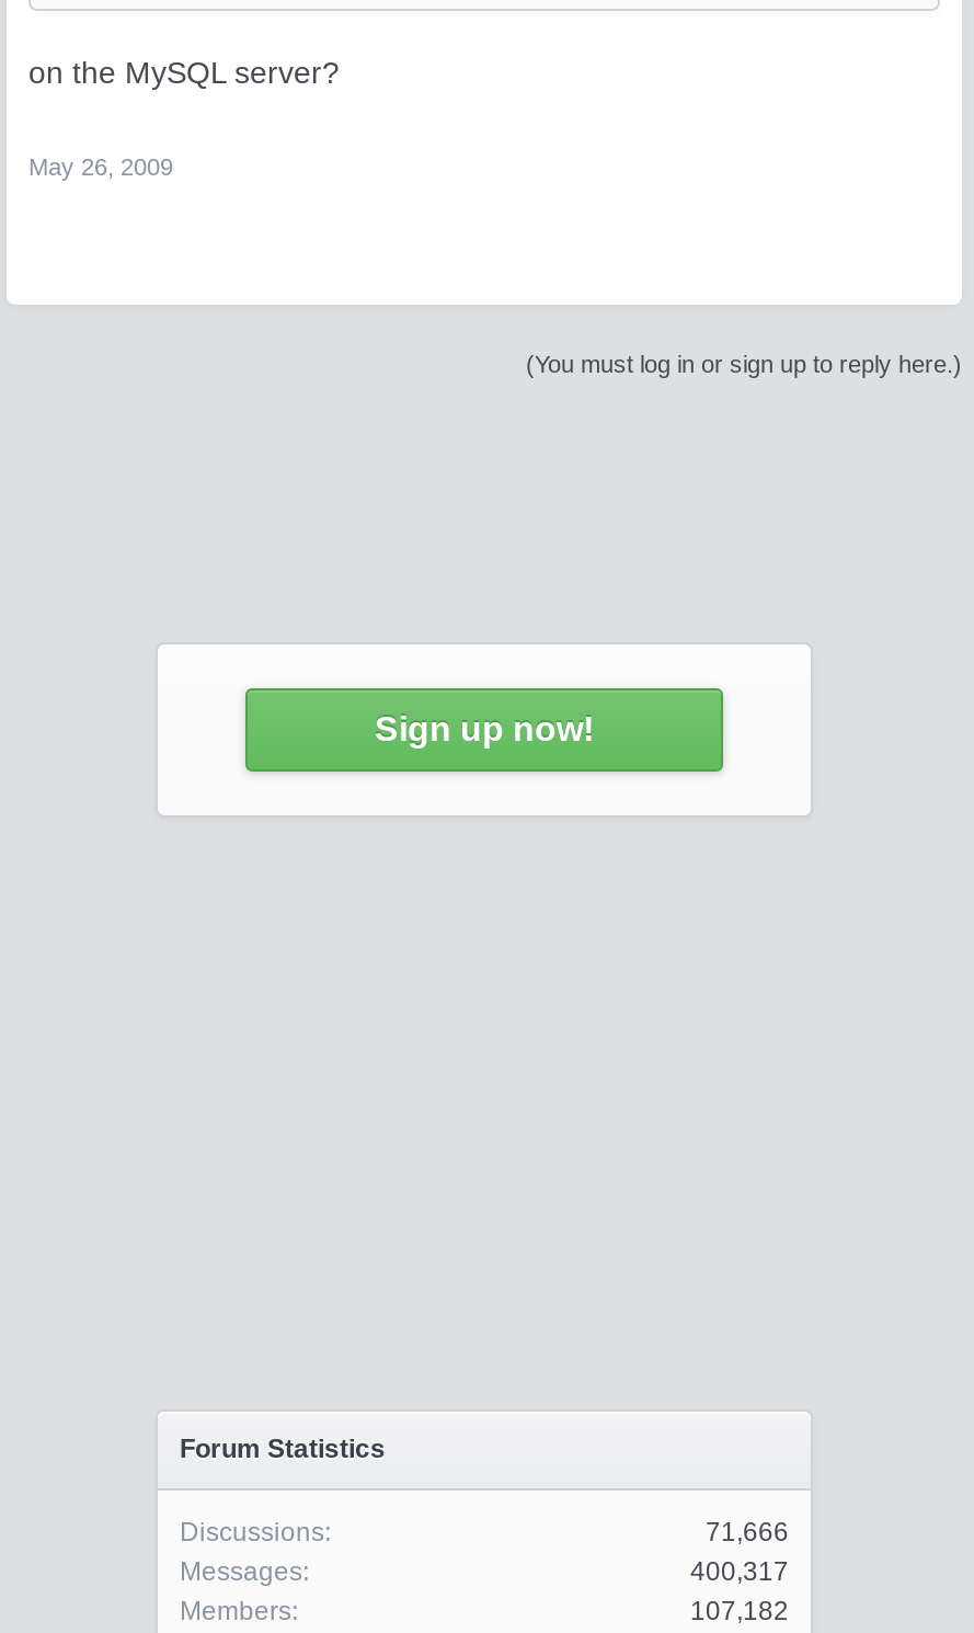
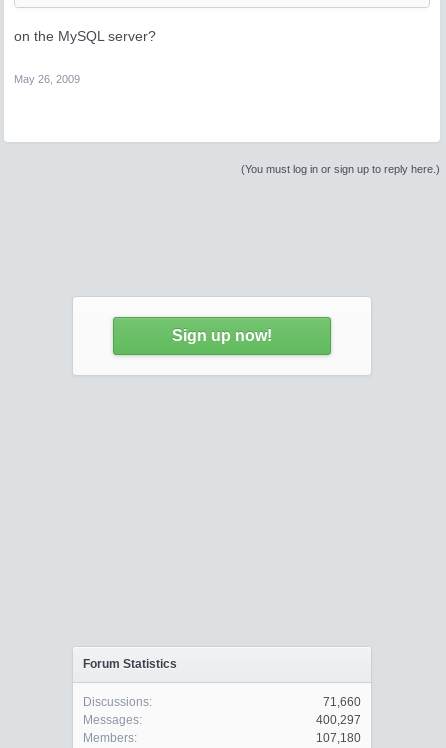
[706,1517,789,1548] 71,666 -> [323,695,361,709] 71,660
[690,1556,789,1587] 400,317 -> [316,713,361,727] 400,297
[690,1596,789,1626] 107,182 -> [316,731,361,745] 107,180

